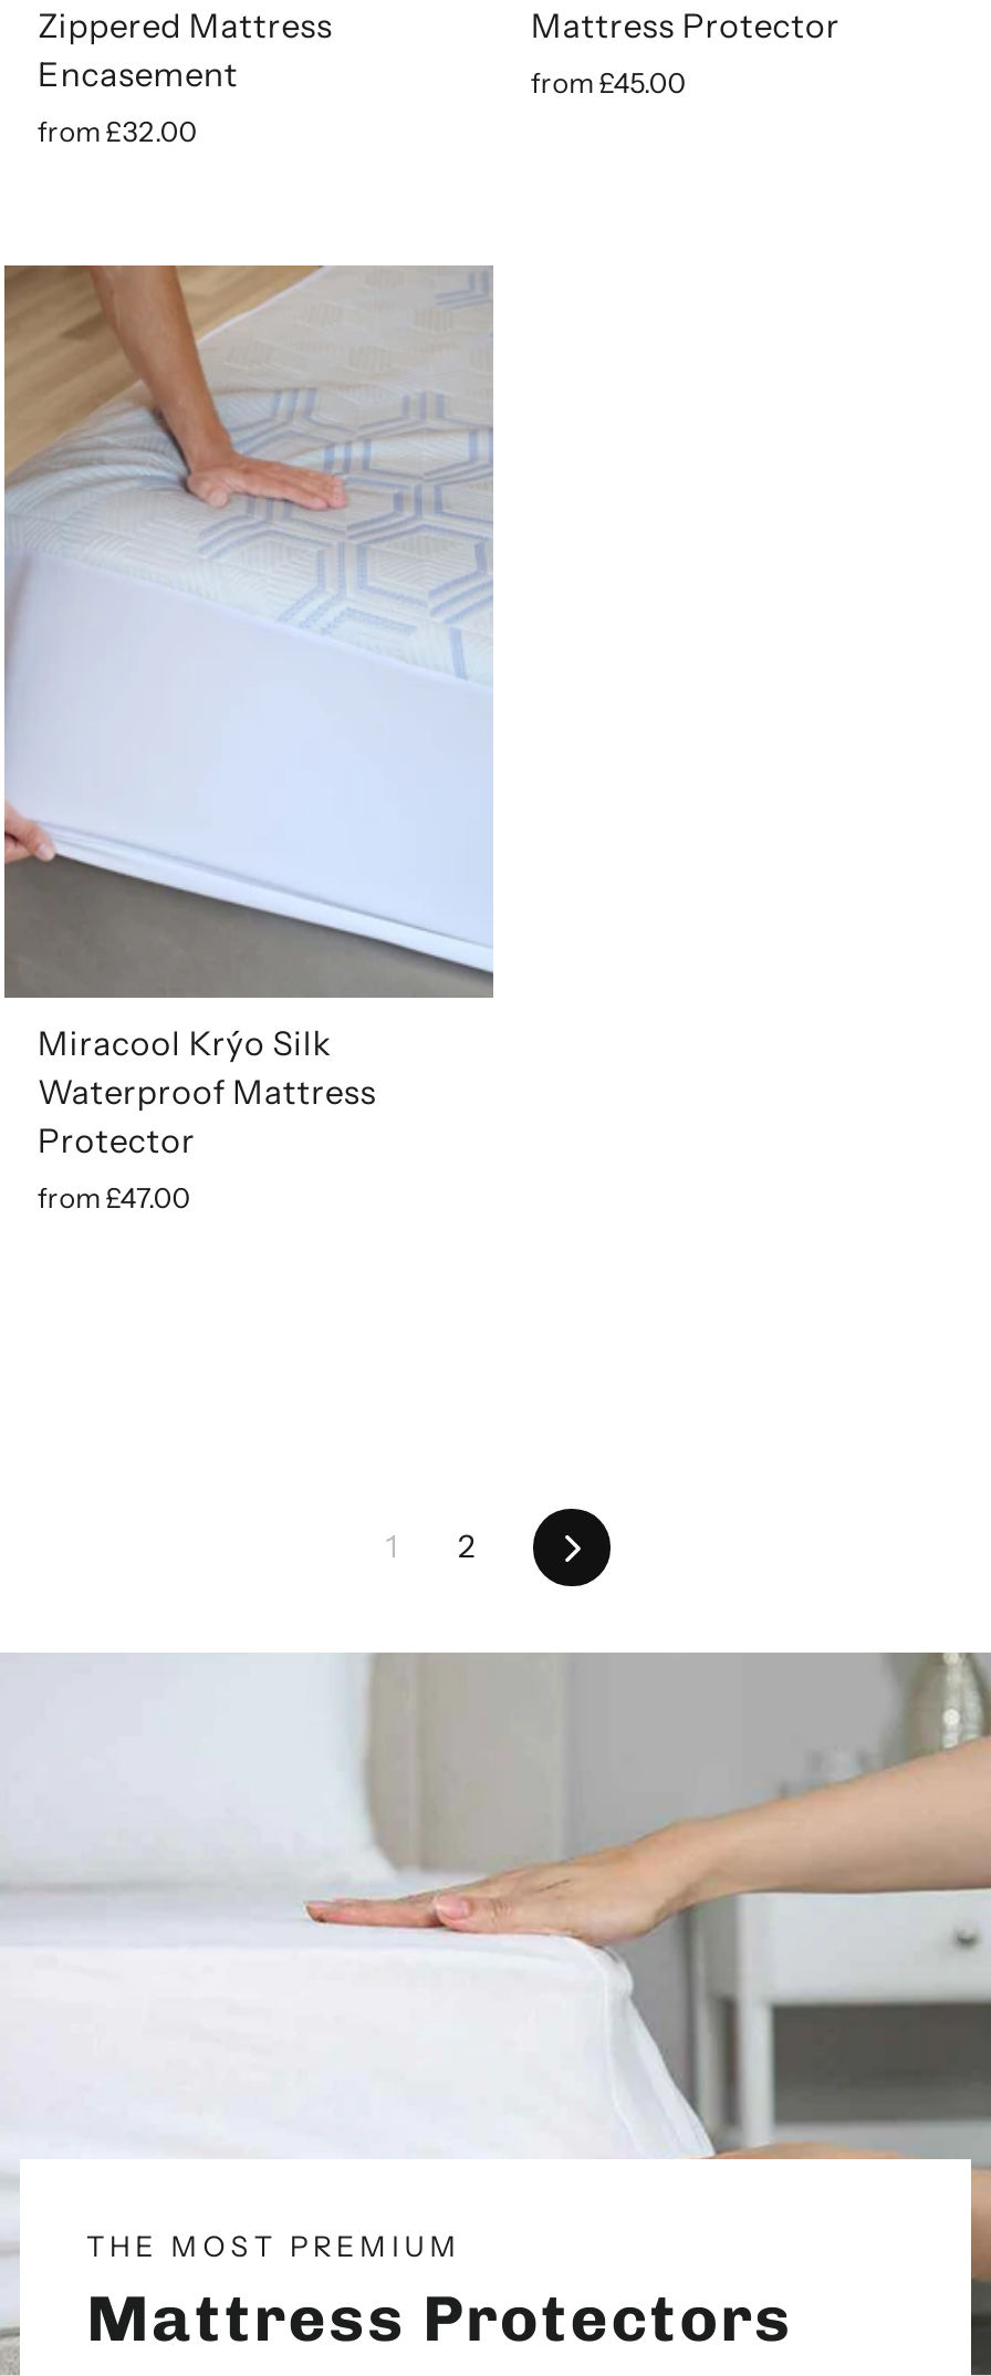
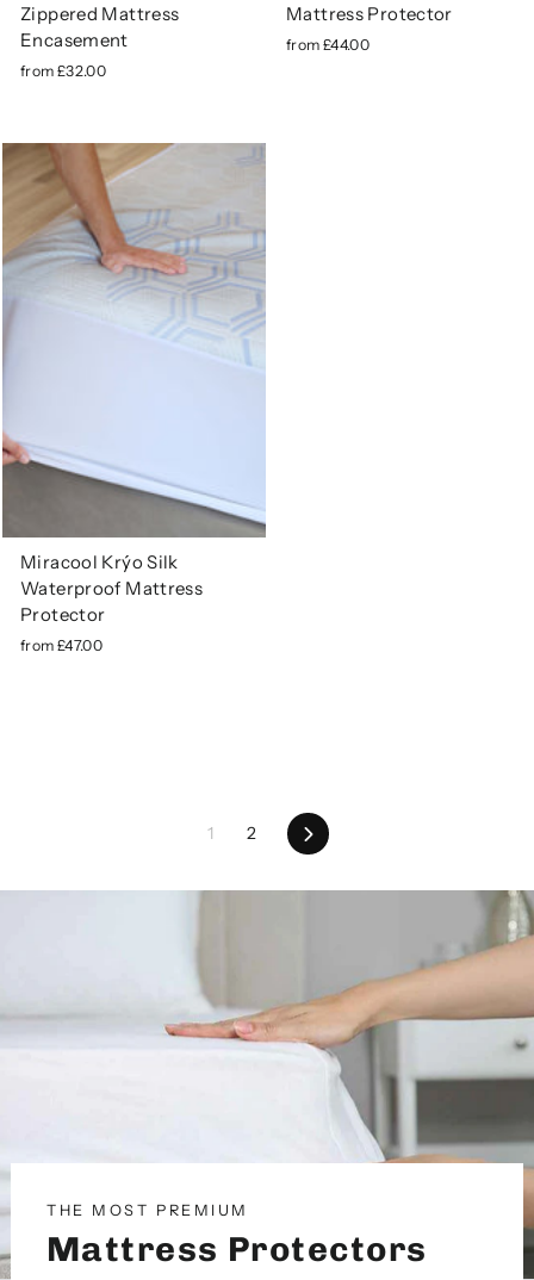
[531,65,686,98] from £45.00 -> [286,35,370,53] from £44.00

